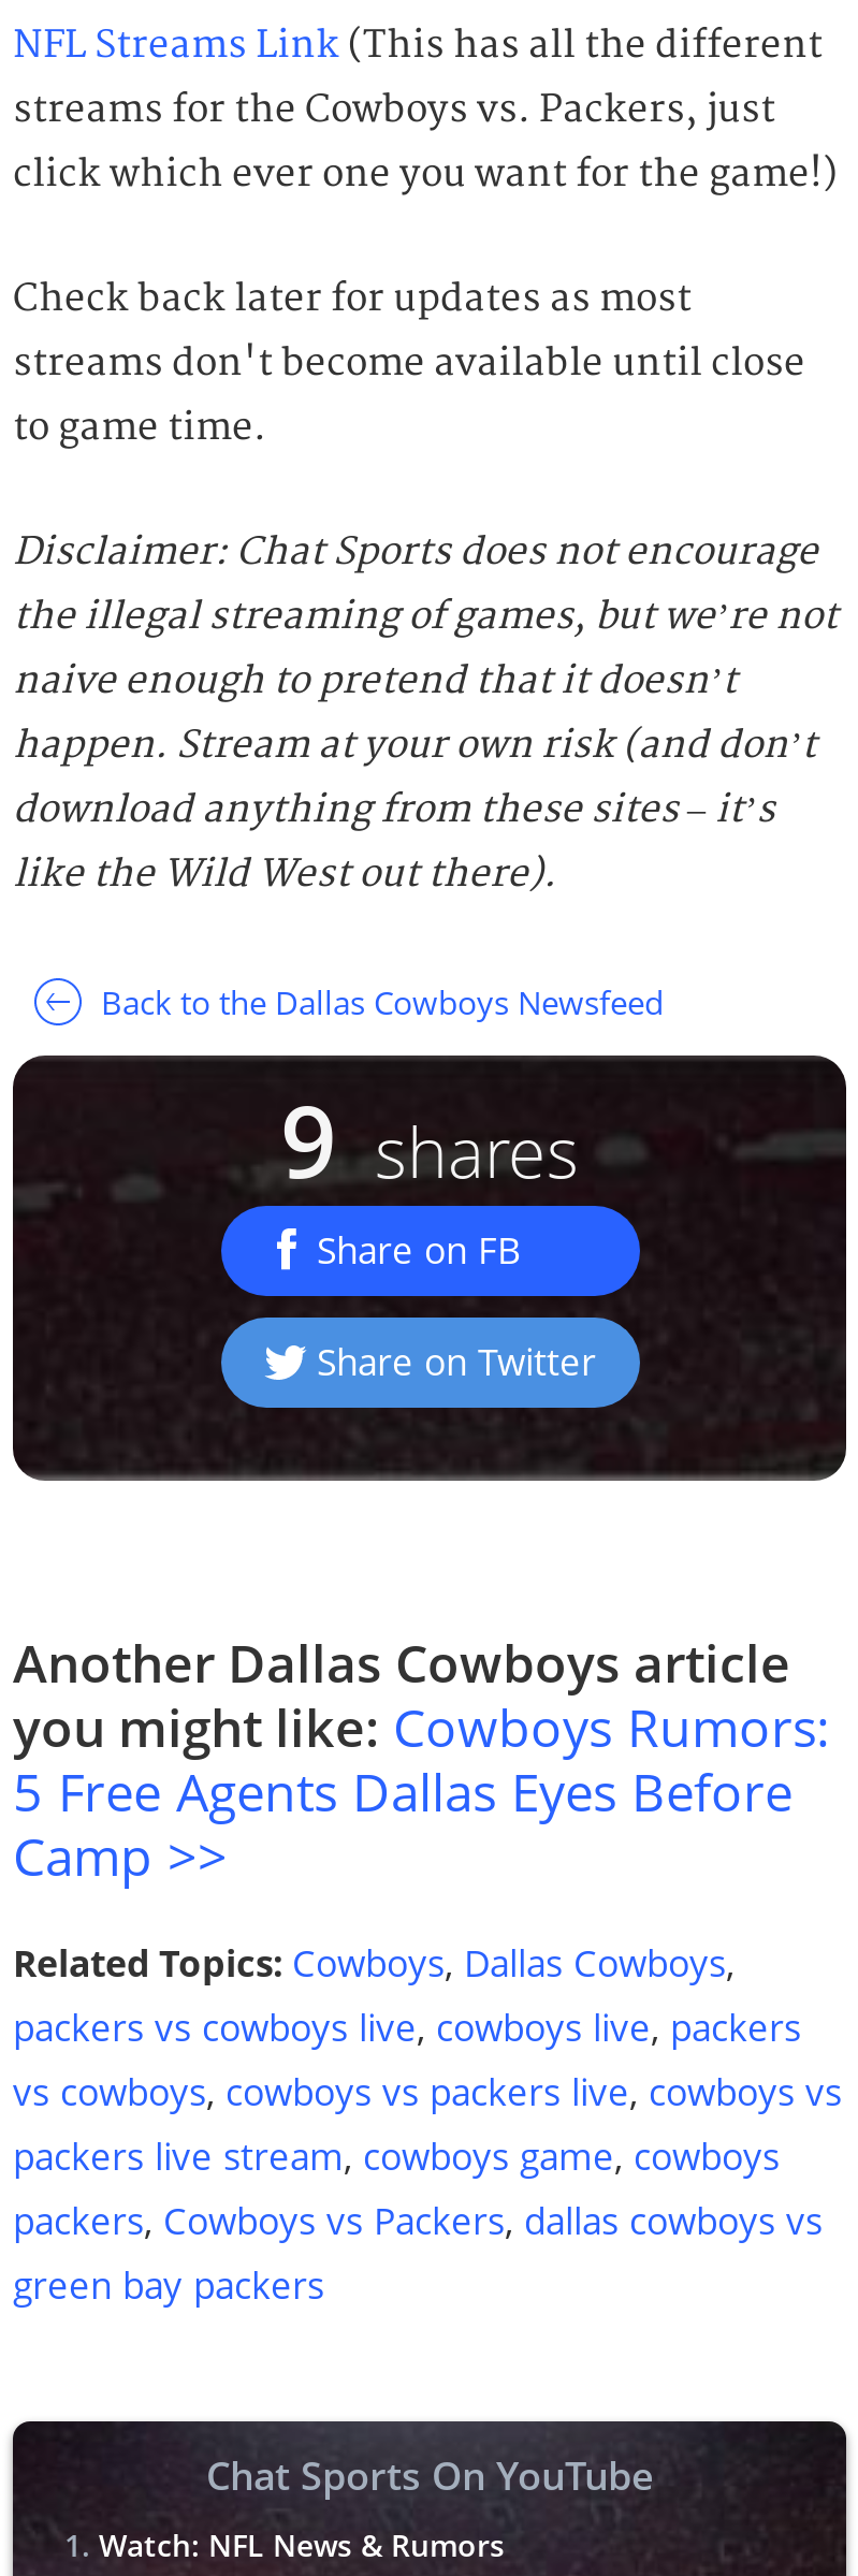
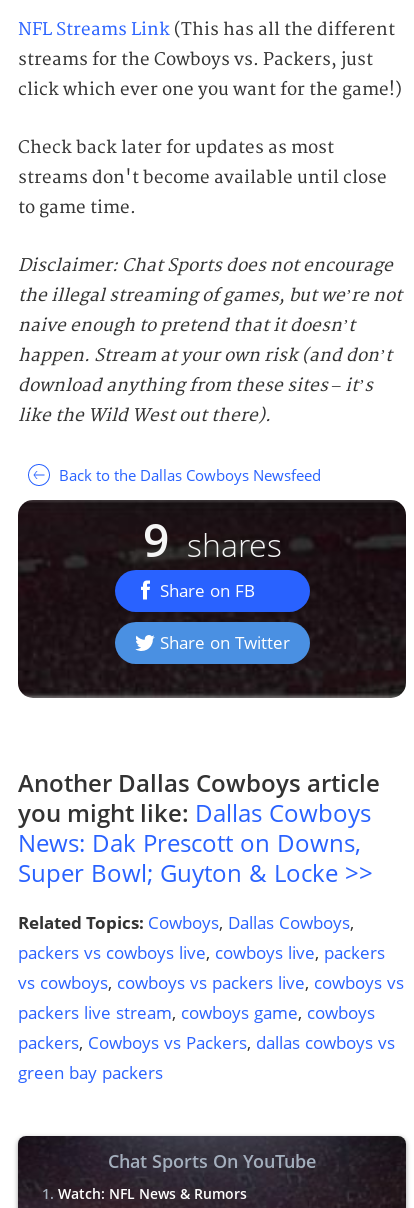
[13,1691,829,1891] you might like: Cowboys Rumors: | 5 Free Agents Dallas Eyes Before | Camp >> -> [18,796,373,889] you might like: Dallas Cowboys | News: Dak Prescott on Downs, | Super Bowl; Guyton & Locke >>

